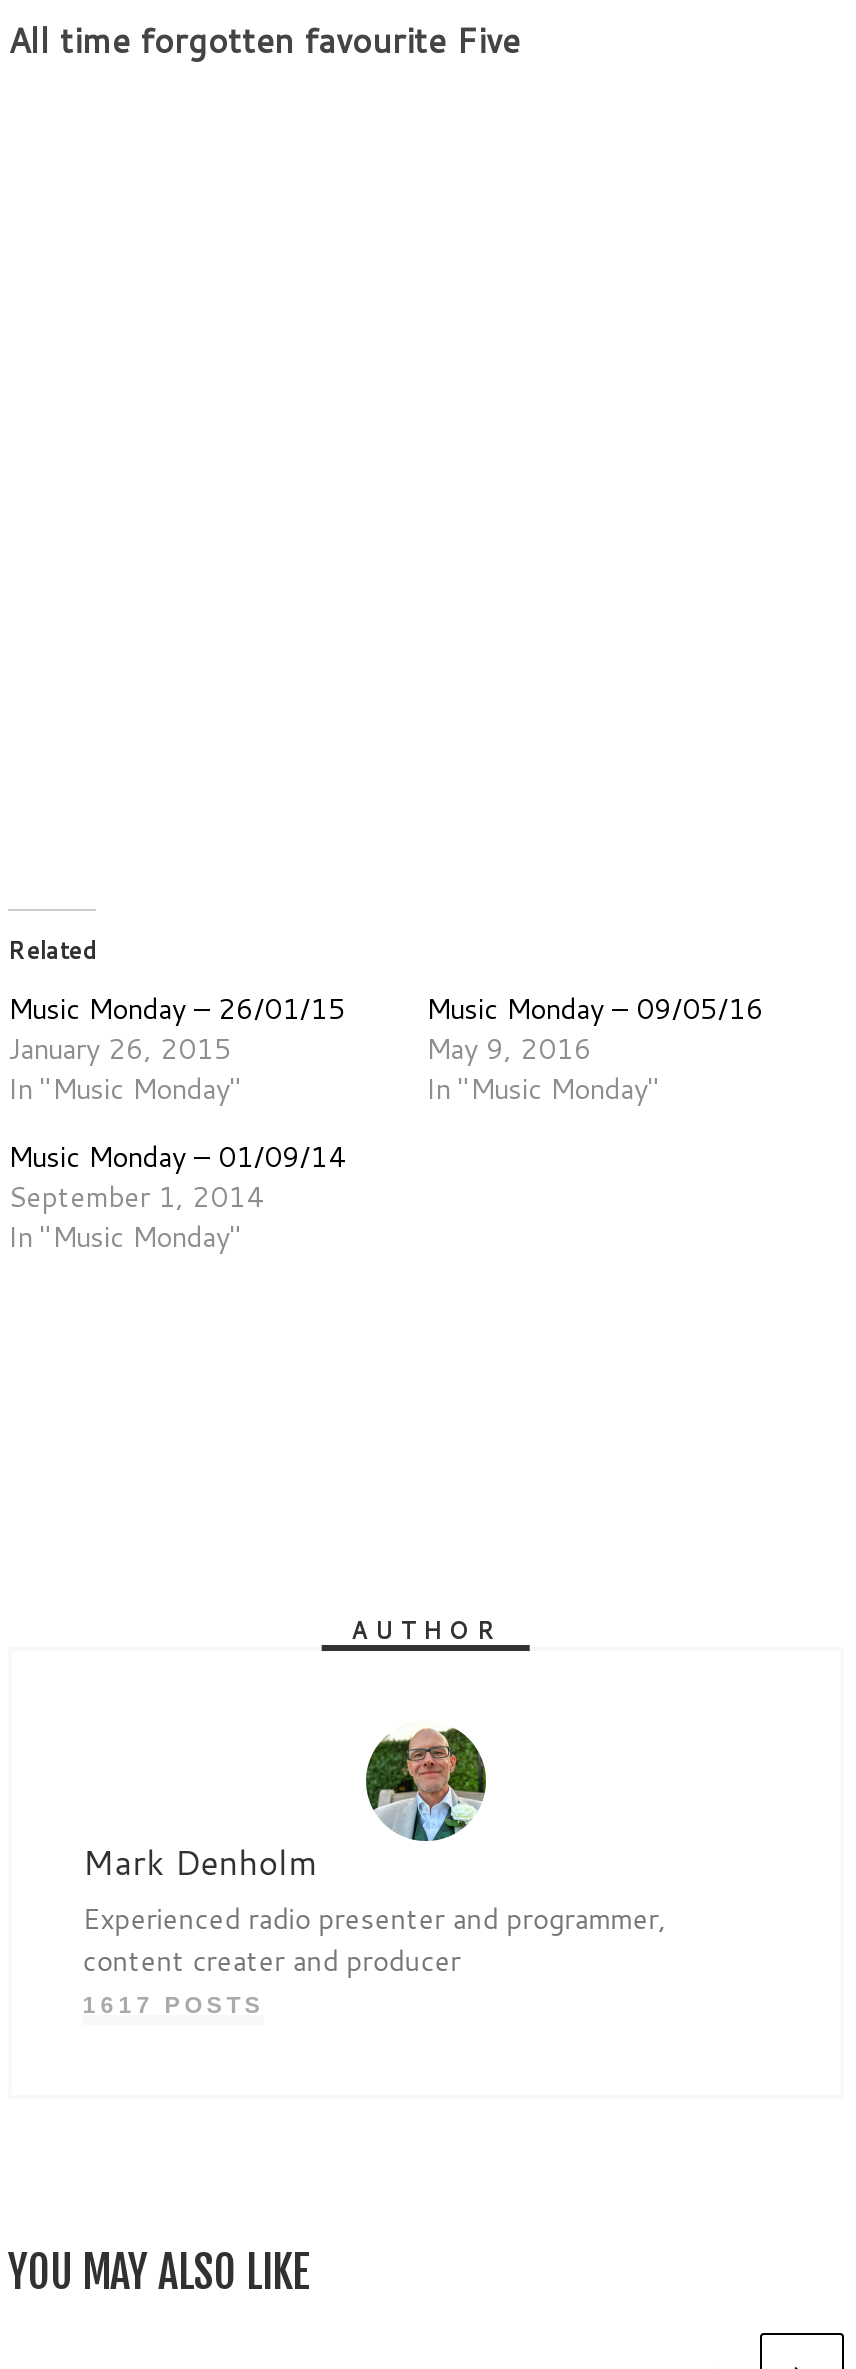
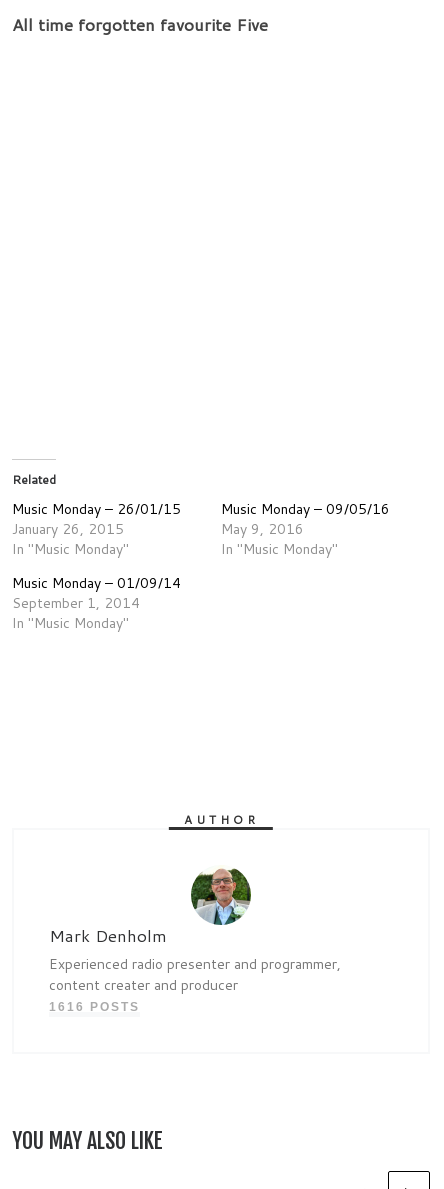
[82,1992,264,2018] 1617 POSTS -> [49,1000,140,1013] 1616 POSTS

